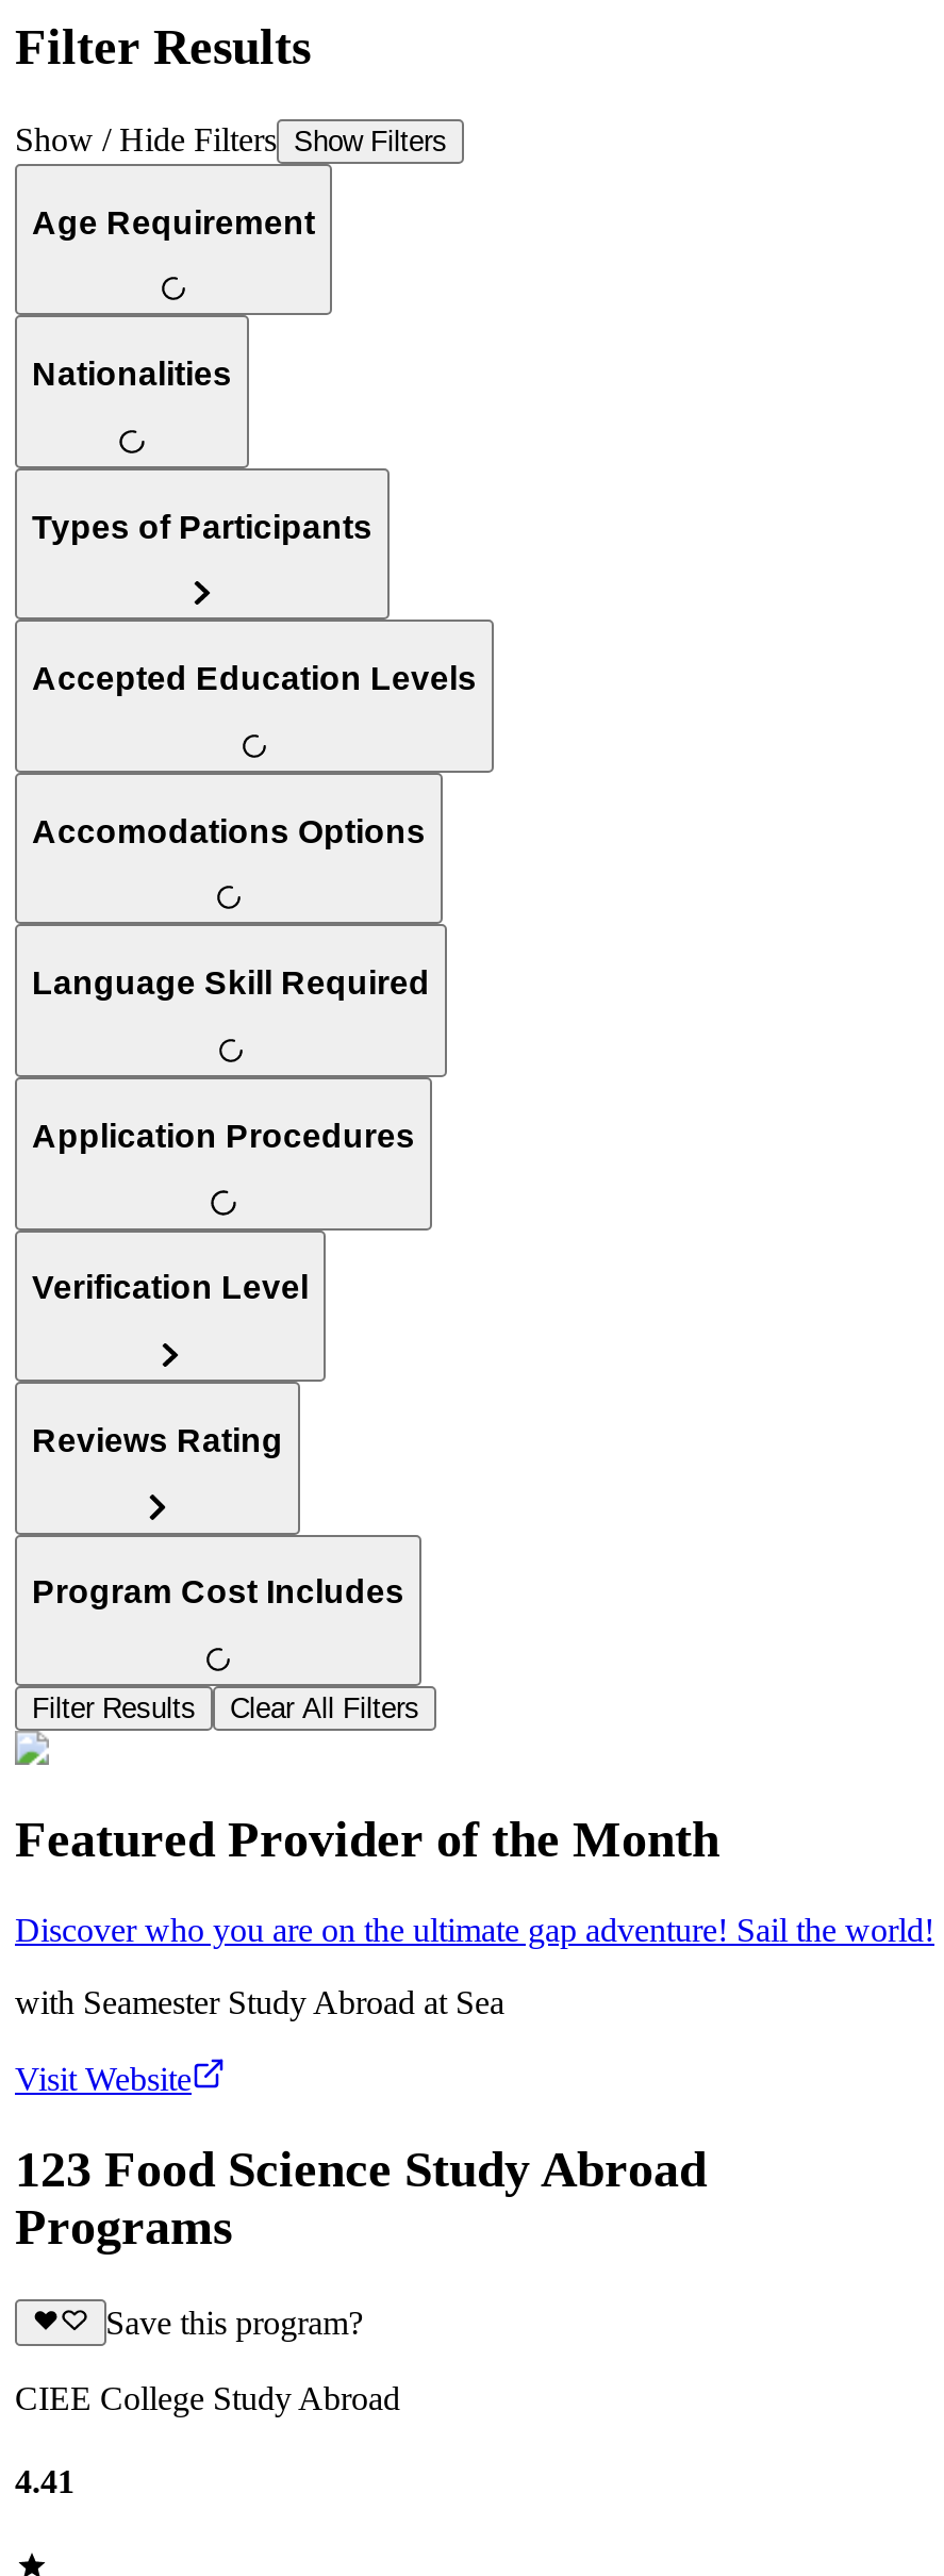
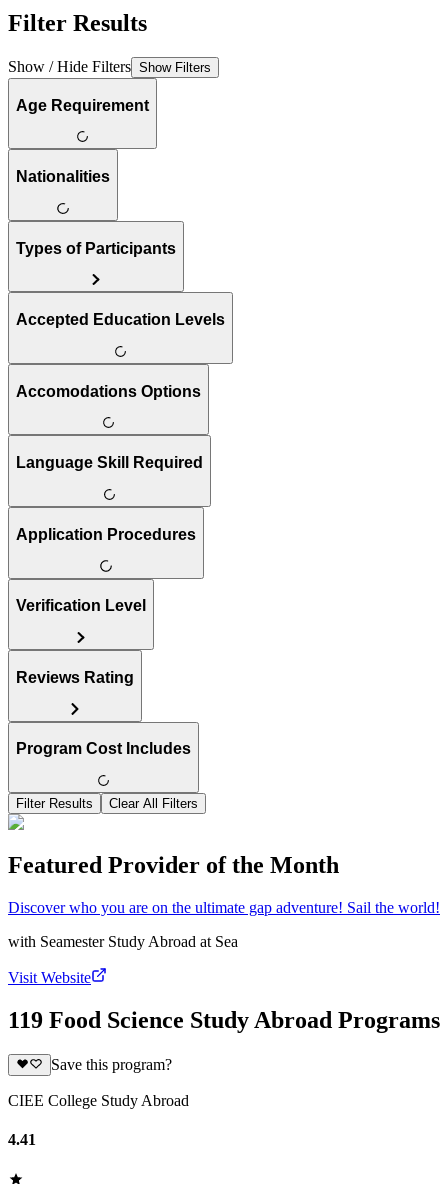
[15,2141,707,2254] 123 Food Science Study Abroad | Programs -> [8,1007,440,1033] 119 Food Science Study Abroad Programs

